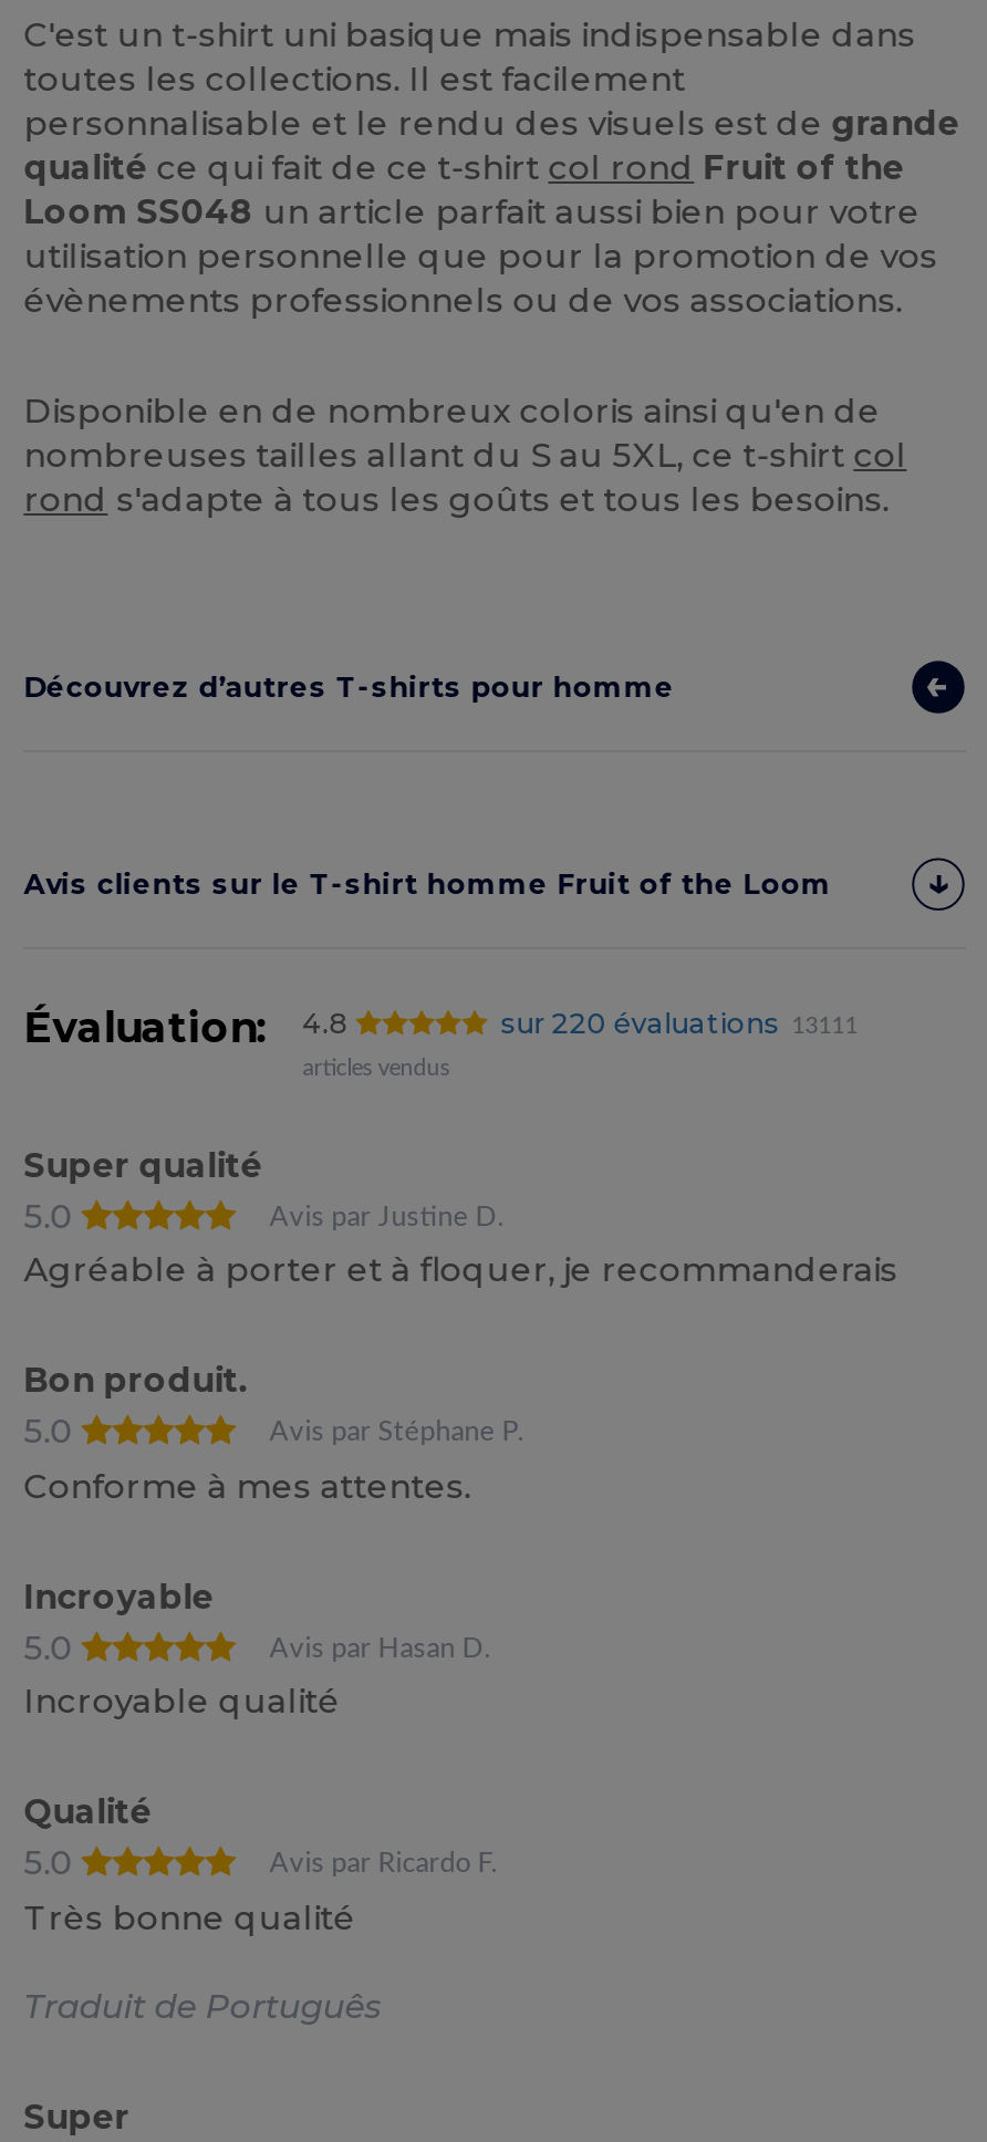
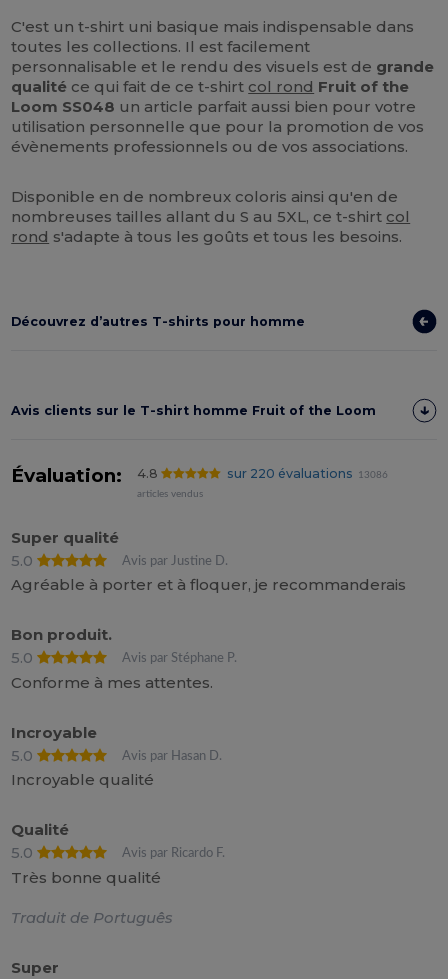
[501,1006,858,1039] sur 220 évaluations 13111 -> [227,466,388,481] sur 220 évaluations 13086

